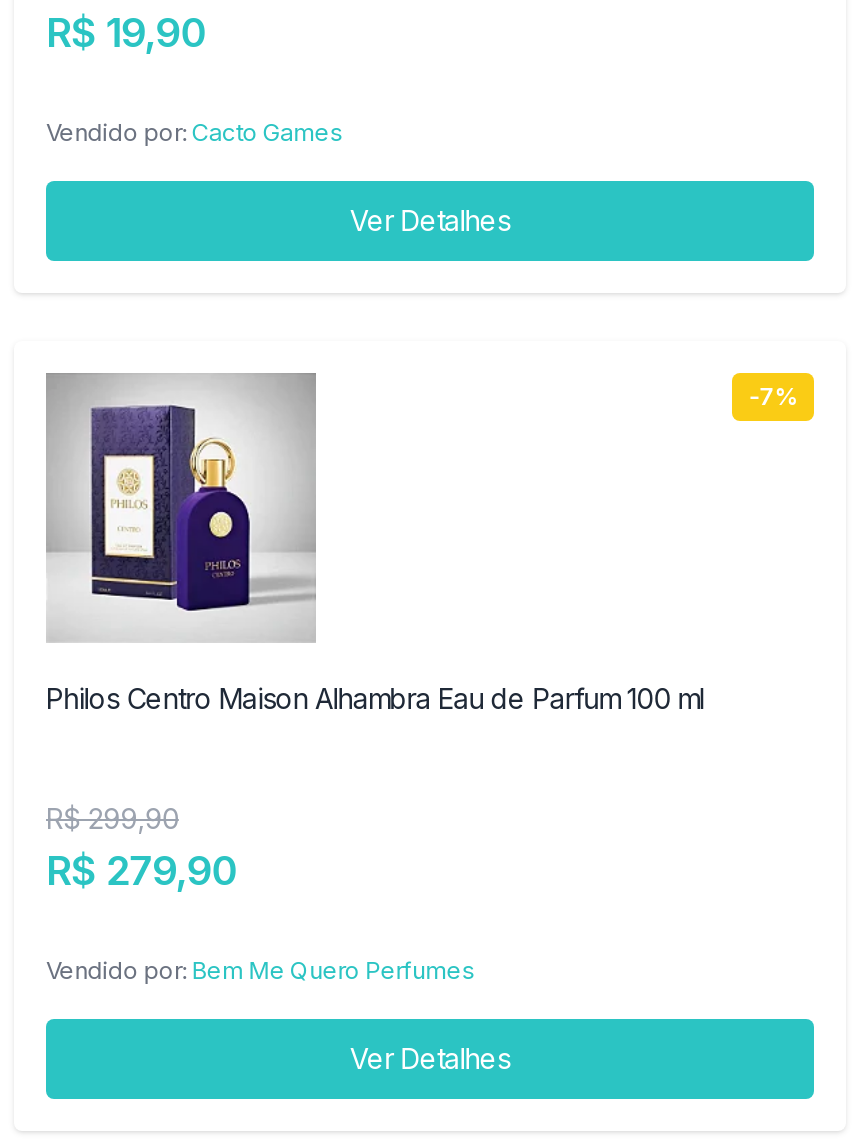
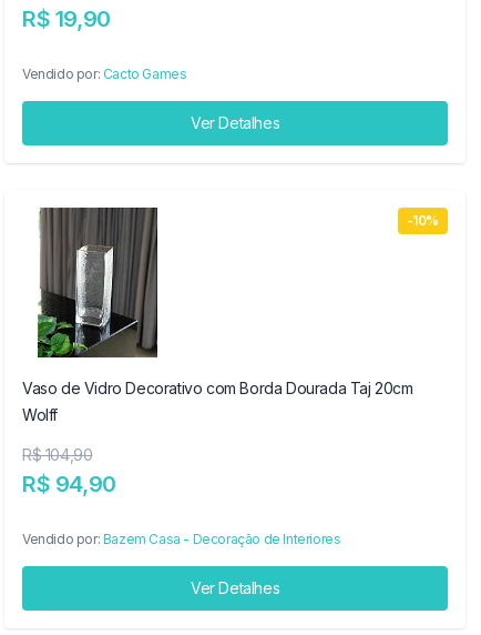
[44,371,704,715] [image] | Philos Centro Maison Alhambra Eau de Parfum 100 ml -> [22,208,413,424] [image] | Vaso de Vidro Decorativo com Borda Dourada Taj 20cm | Wolff
[748,381,798,411] -7% -> [406,212,439,229] -10%
[46,801,237,895] R$ 299,90 | R$ 279,90 -> [22,445,116,497] R$ 104,90 | R$ 94,90
[46,955,475,985] Vendido por: Bem Me Quero Perfumes -> [22,531,341,547] Vendido por: Bazem Casa - Decoração de Interiores

